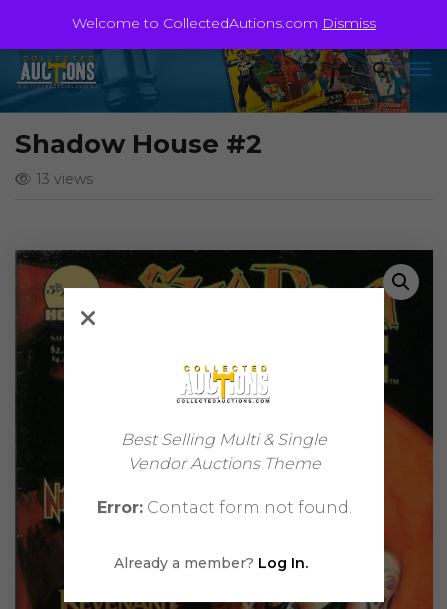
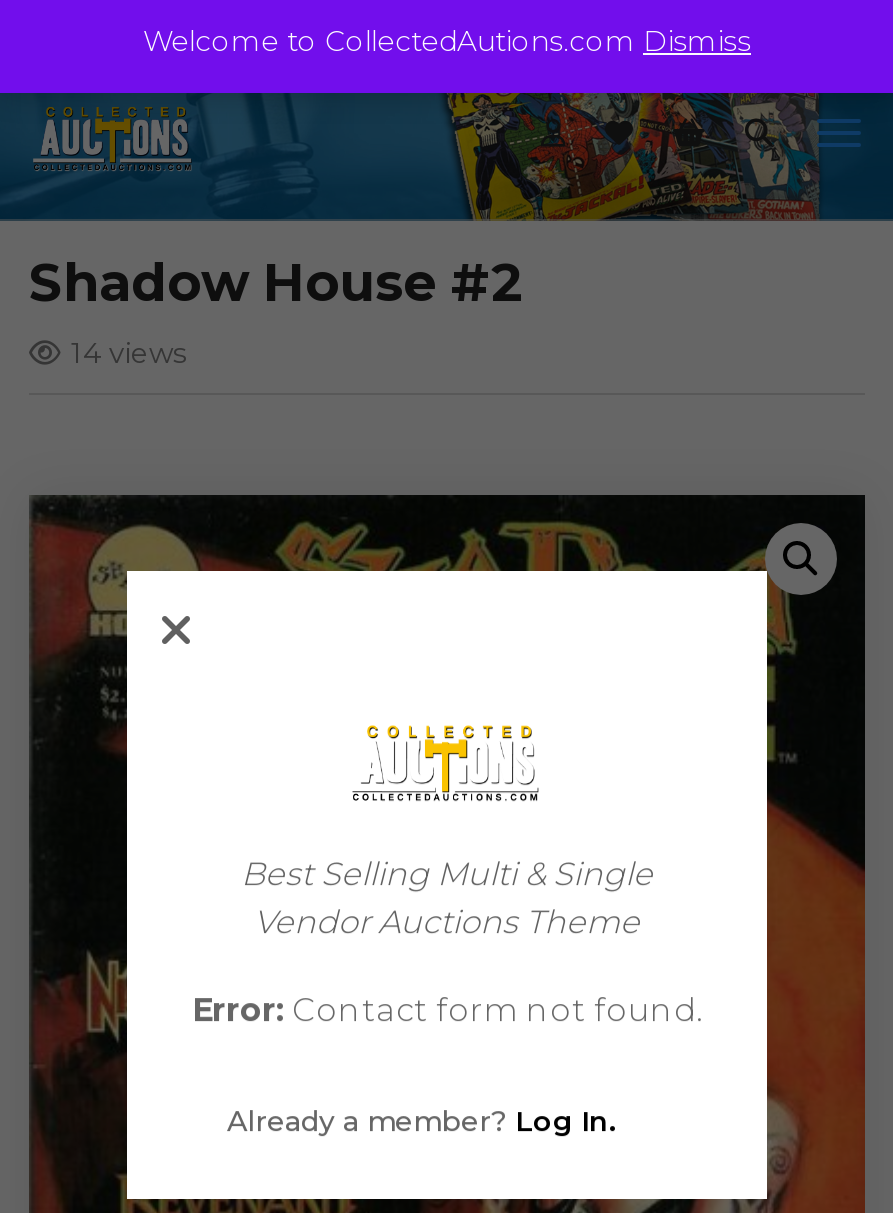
[36,170,93,188] 13 views -> [71,335,187,371] 14 views

